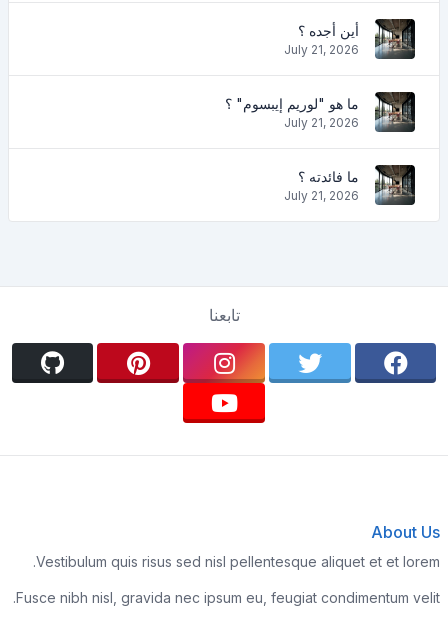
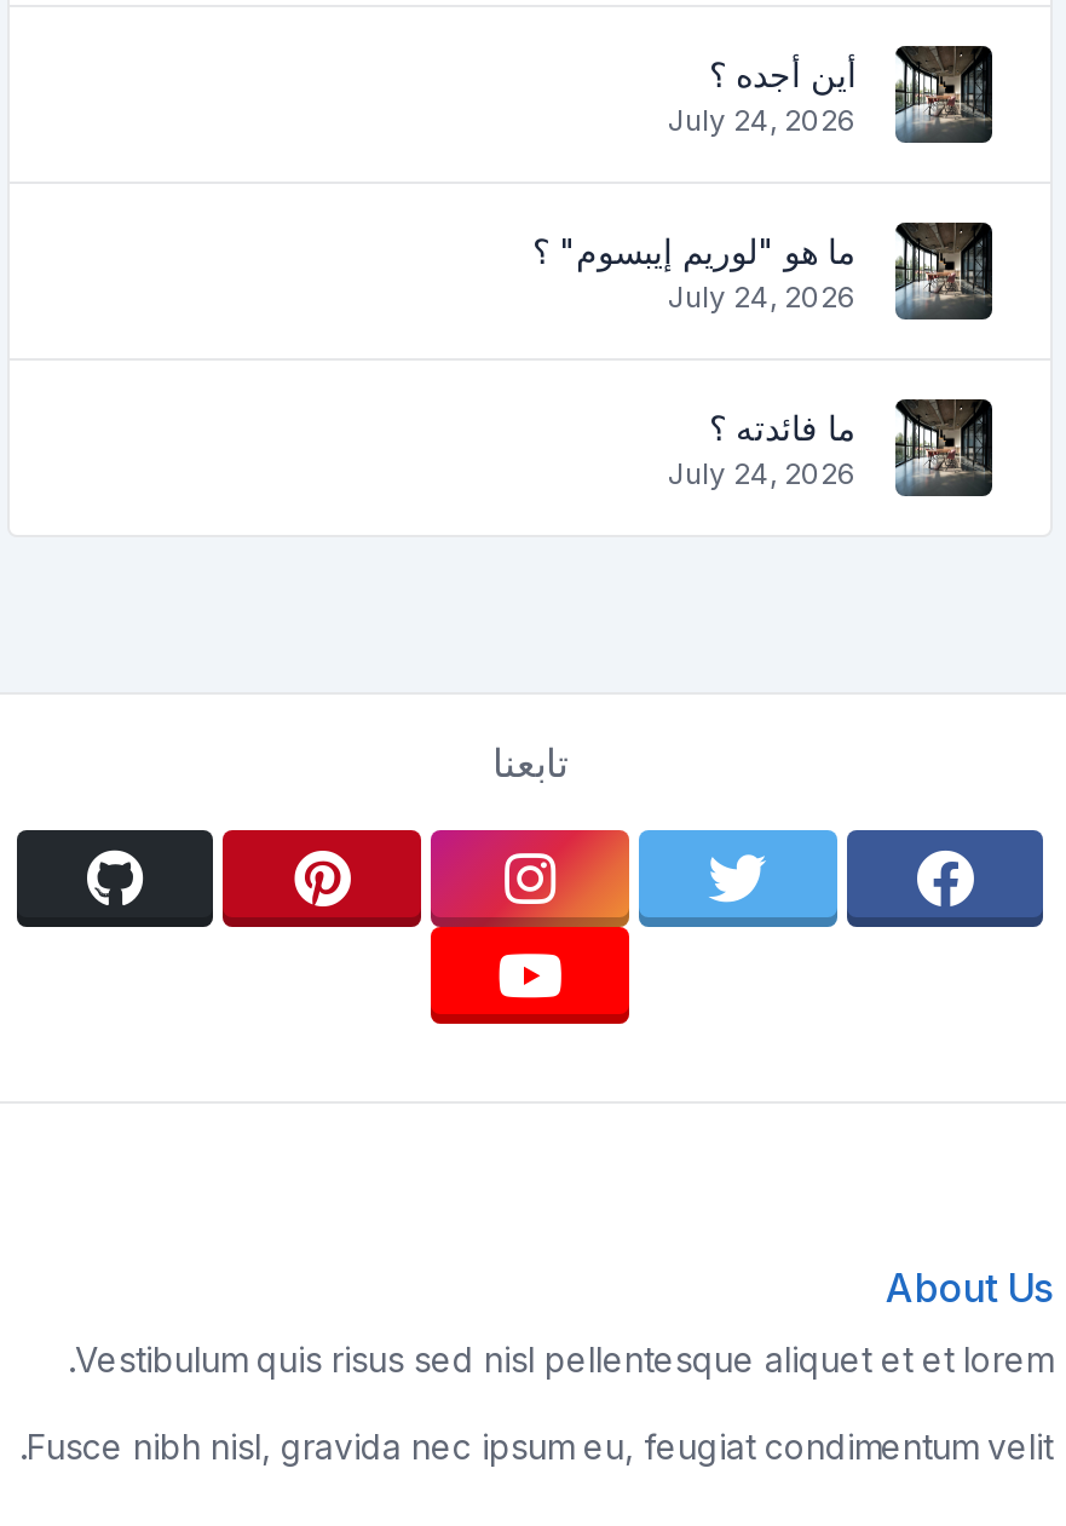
[284,41,359,56] July 21, 2026 -> [668,100,857,137] July 24, 2026
[284,114,359,129] July 21, 2026 -> [668,277,857,313] July 24, 2026
[284,187,359,202] July 21, 2026 -> [668,454,857,490] July 24, 2026

